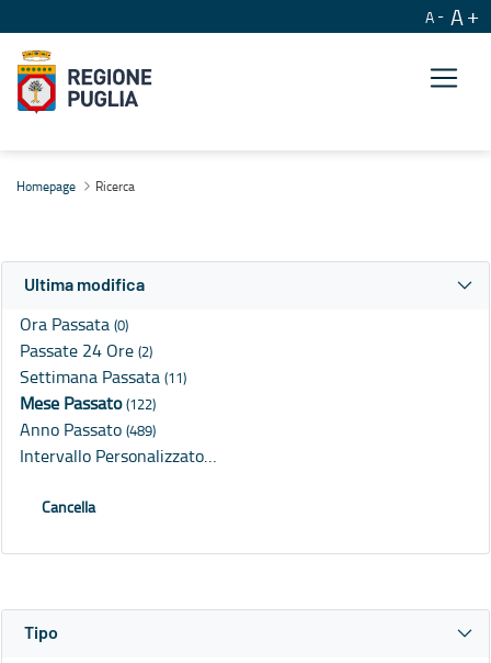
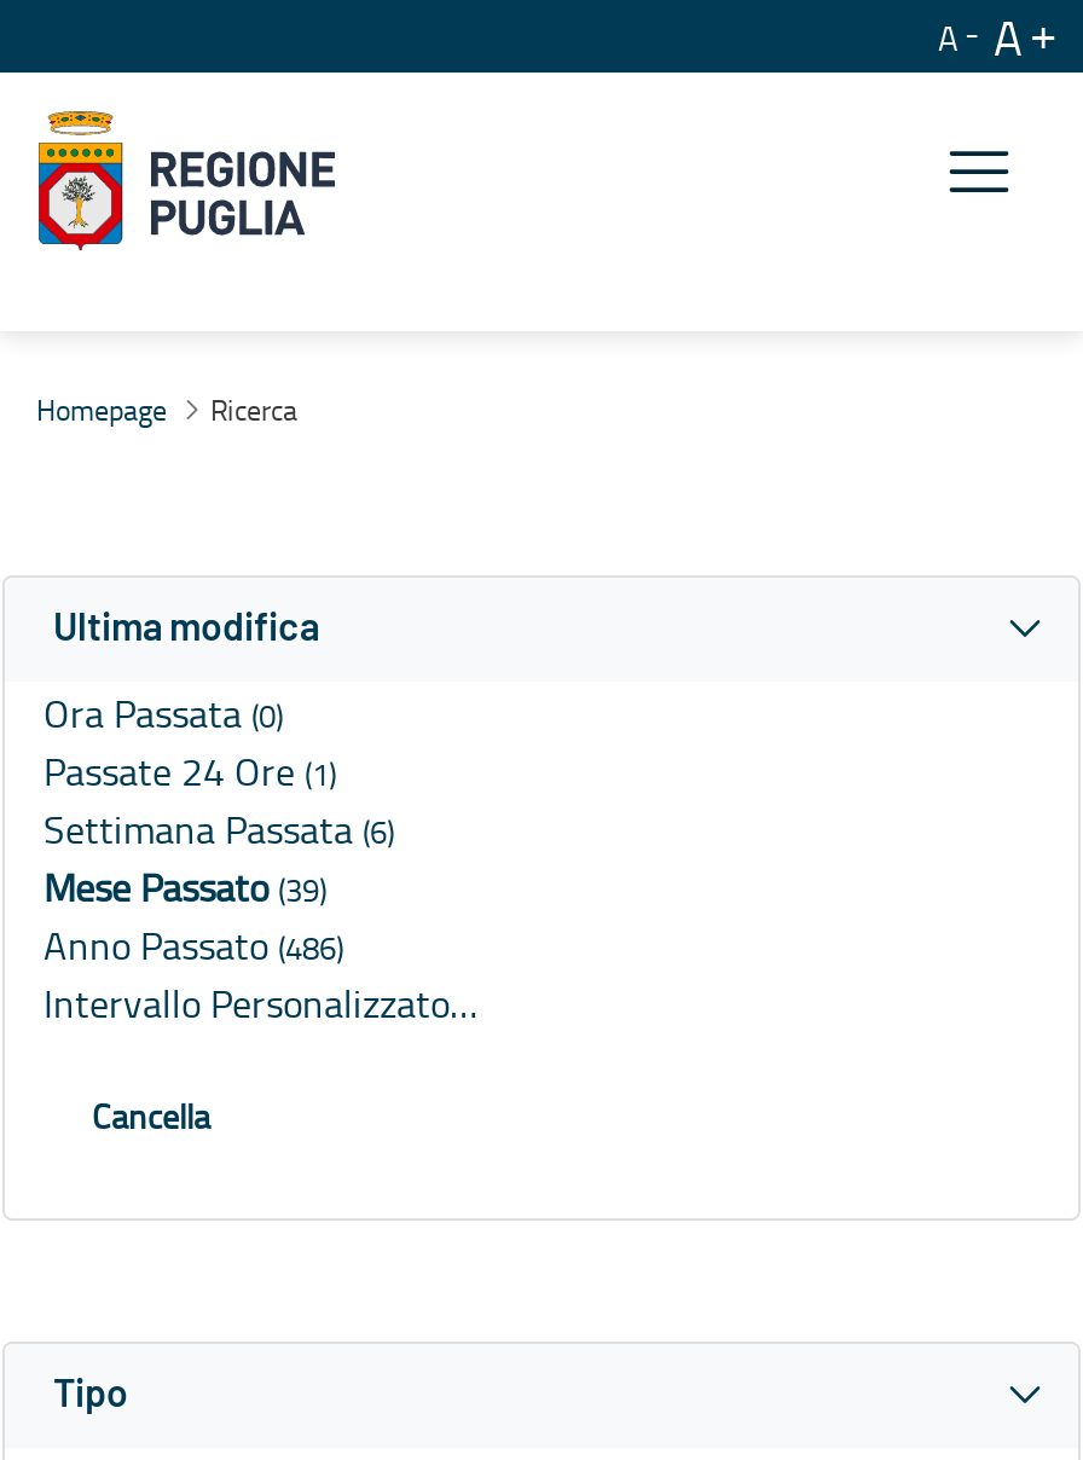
[20,338,152,363] Passate 24 Ore (2) -> [44,745,336,798] Passate 24 Ore (1)
[20,365,186,389] Settimana Passata (11) -> [44,803,394,856] Settimana Passata (6)
[20,391,156,415] Mese Passato (122) -> [44,861,326,914] Mese Passato (39)
[20,417,156,442] Anno Passato (489) -> [44,919,343,972] Anno Passato (486)

